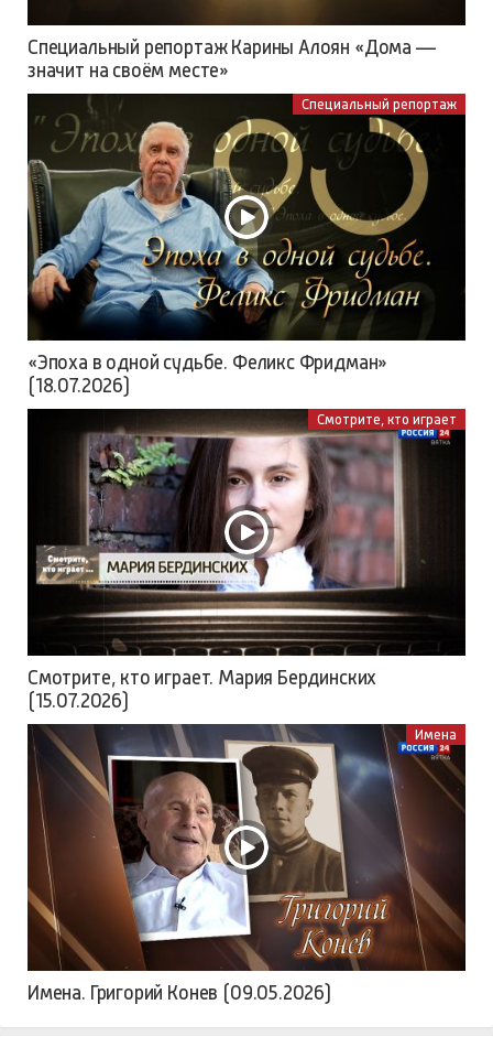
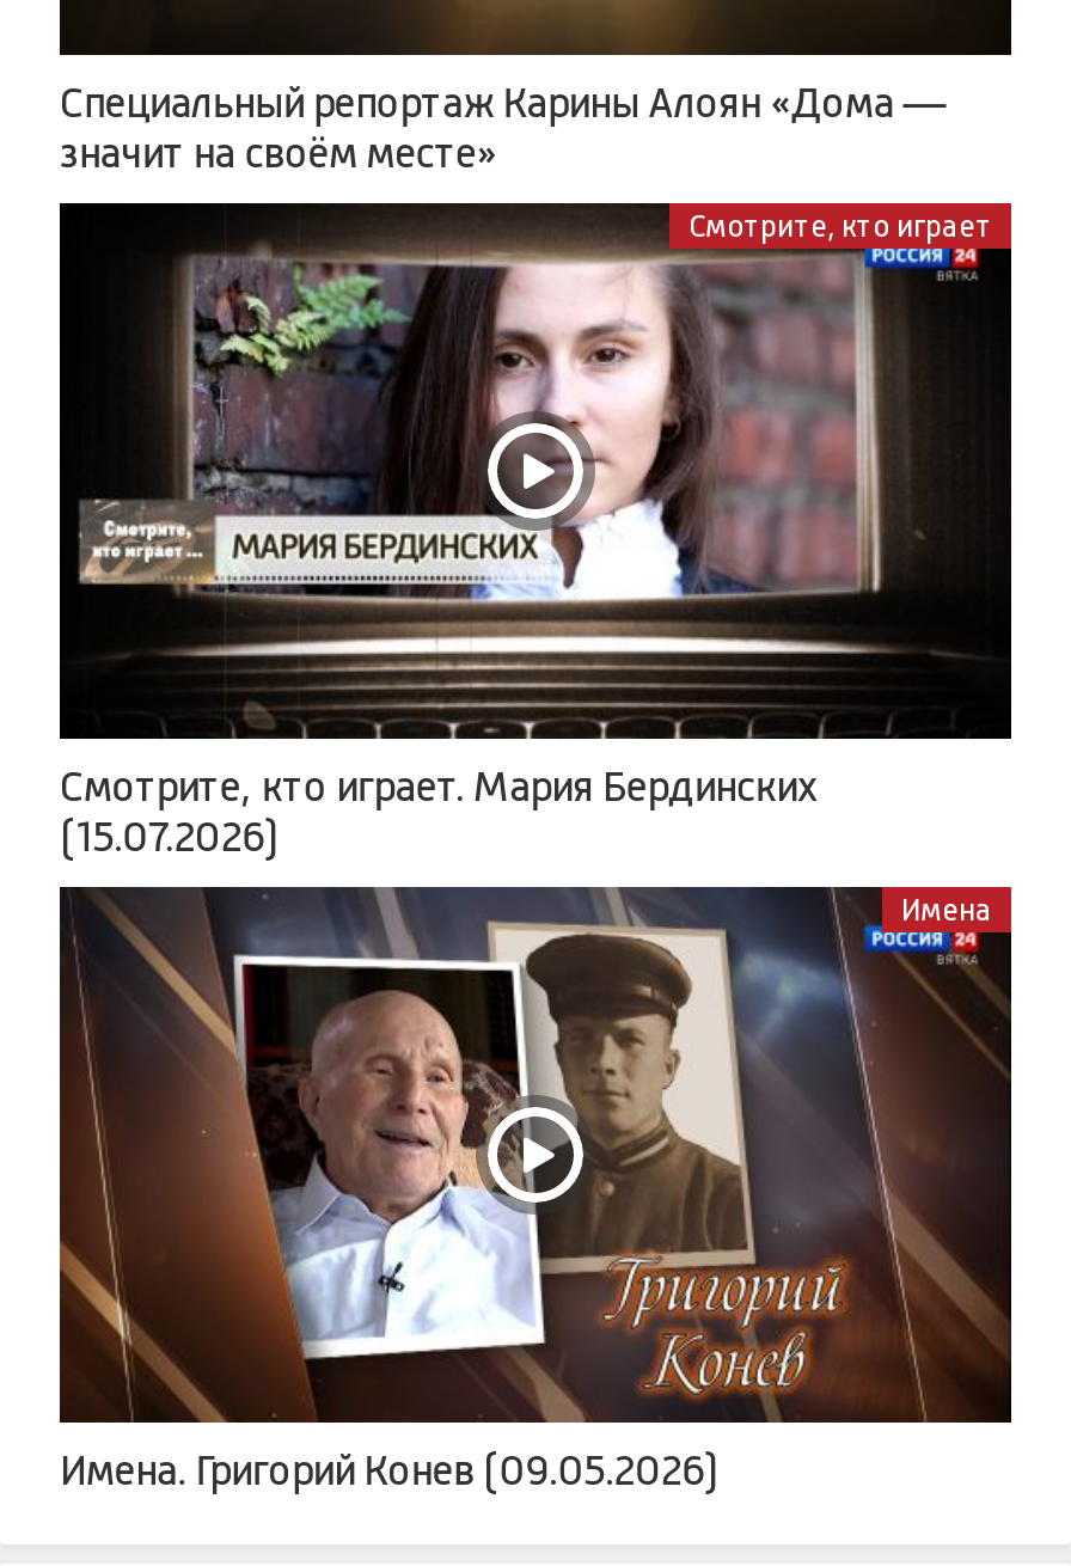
[26,95,457,339] [image] | Специальный репортаж -> none
[28,351,388,397] «Эпоха в одной судьбе. Феликс Фридман» | (18.07.2026) -> none

